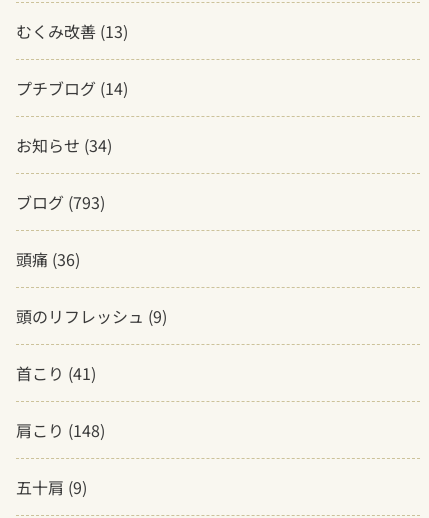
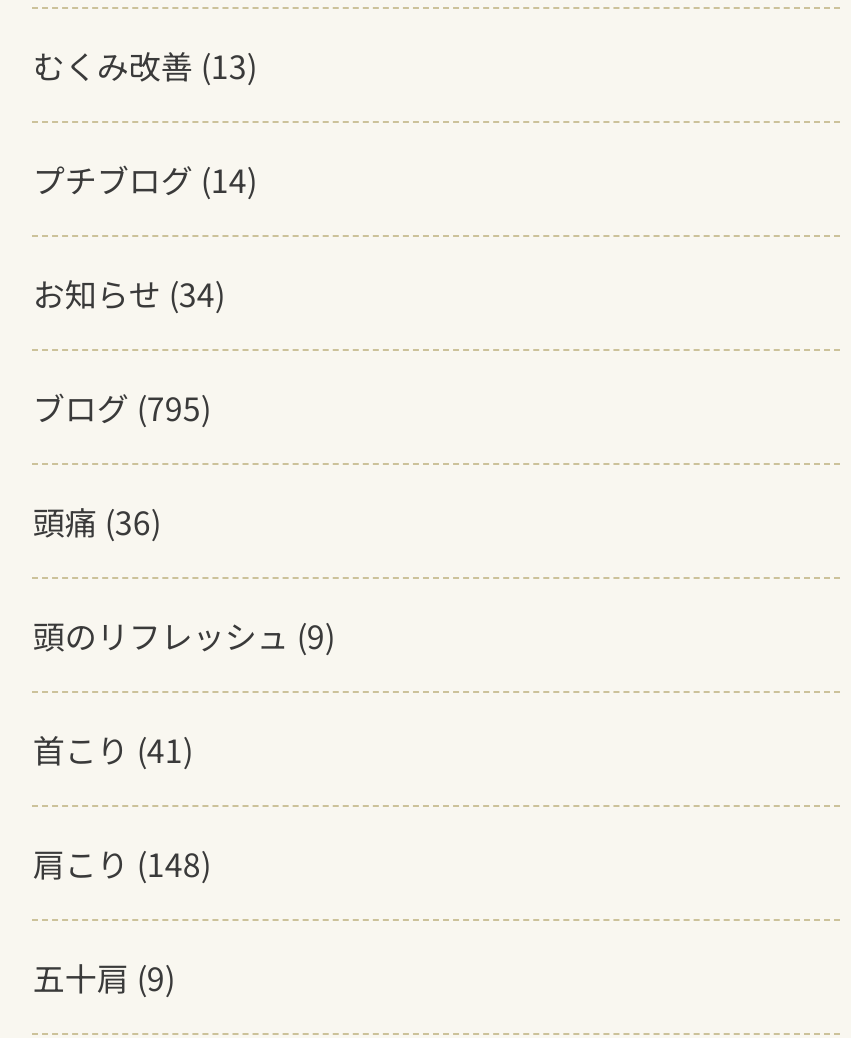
[16,190,105,214] ブログ(793) -> [33,382,211,430] ブログ(795)

